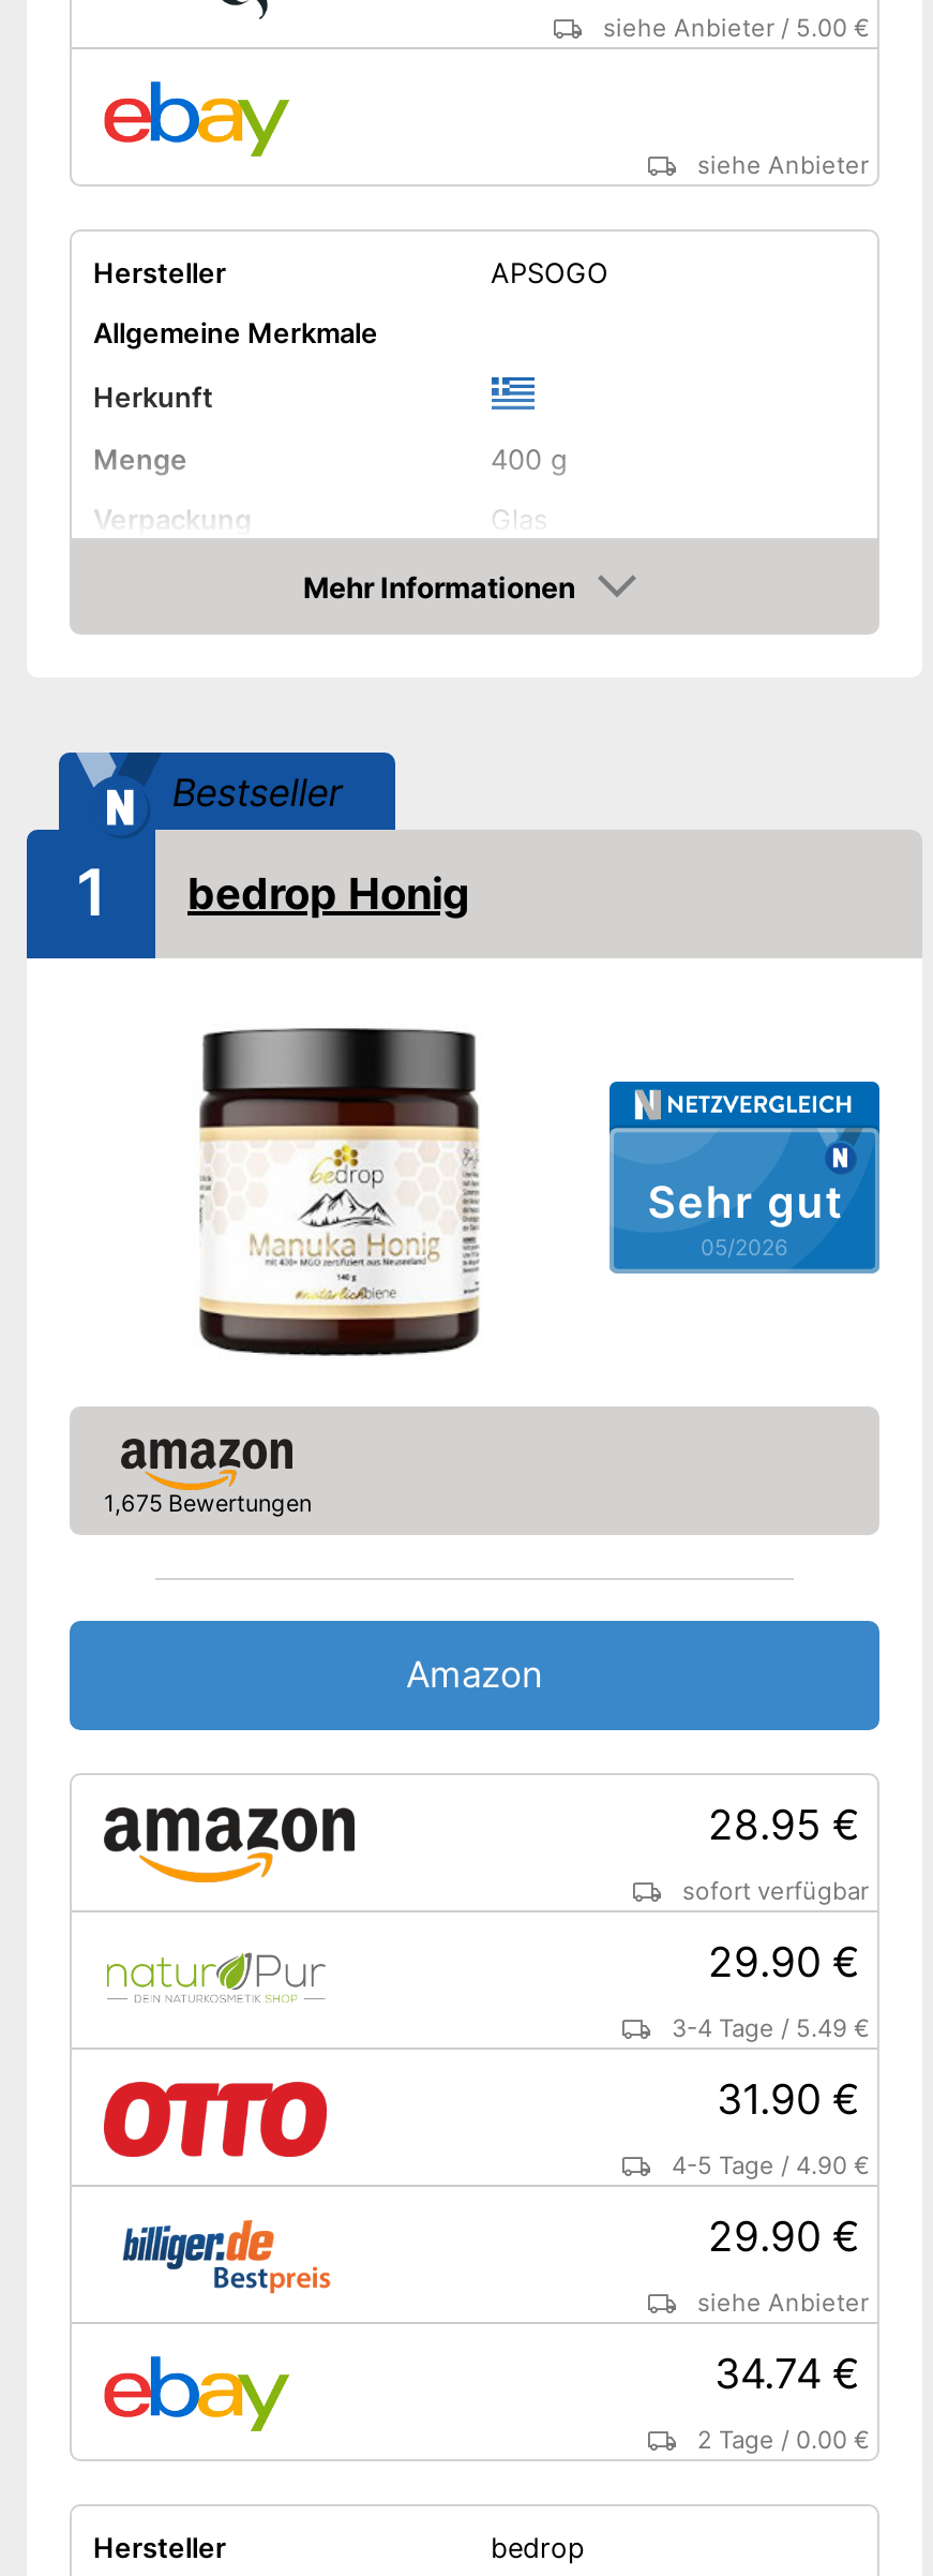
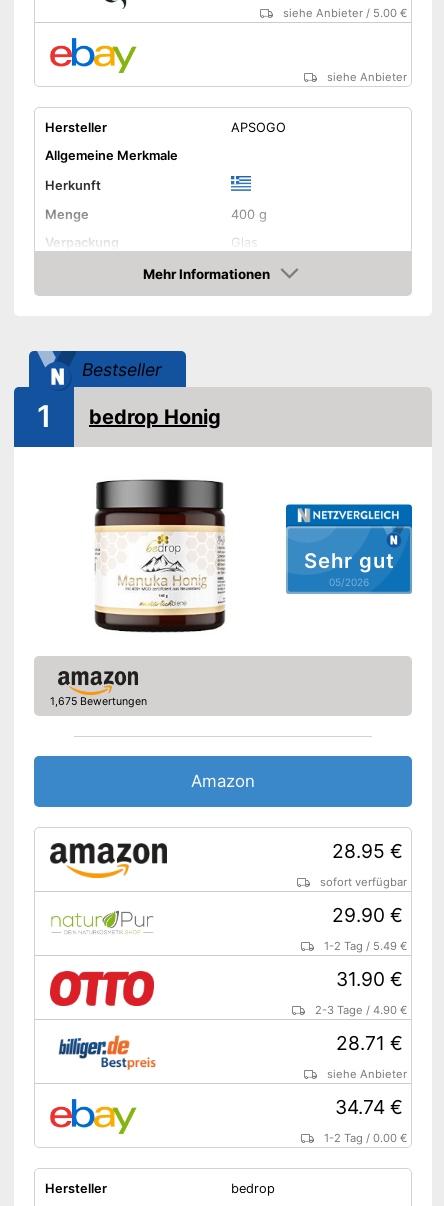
[672,2013,869,2043] 3-4 Tage / 5.49 € -> [324,939,407,953] 1-2 Tag / 5.49 €
[672,2150,869,2180] 4-5 Tage / 4.90 € -> [315,1003,407,1017] 2-3 Tage / 4.90 €
[708,2209,860,2261] 29.90 € -> [336,1030,403,1054] 28.71 €
[697,2425,869,2455] 2 Tage / 0.00 € -> [324,1131,407,1145] 1-2 Tag / 0.00 €

